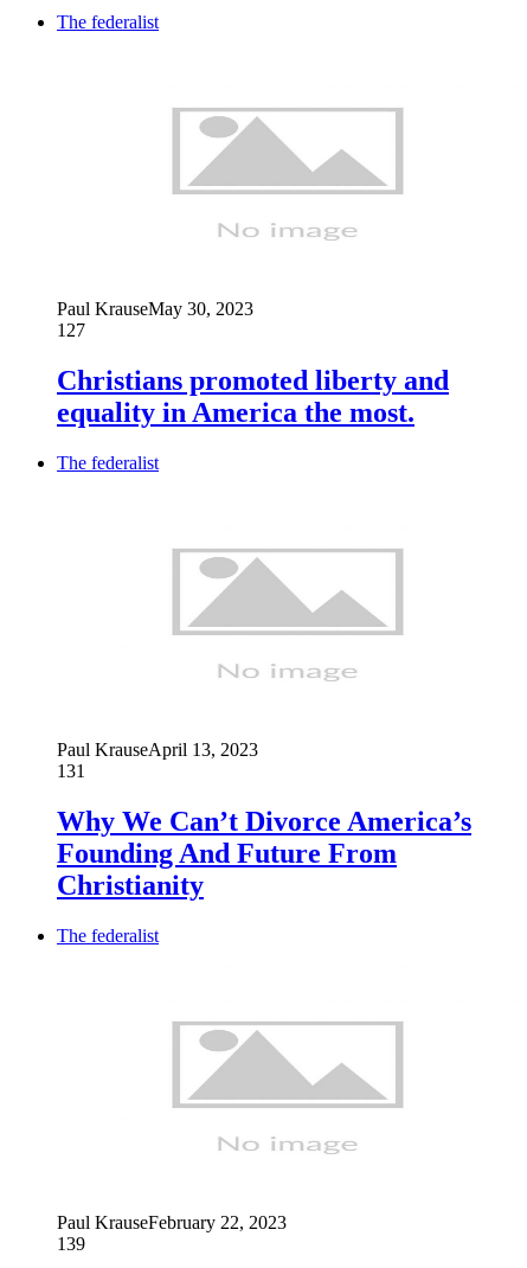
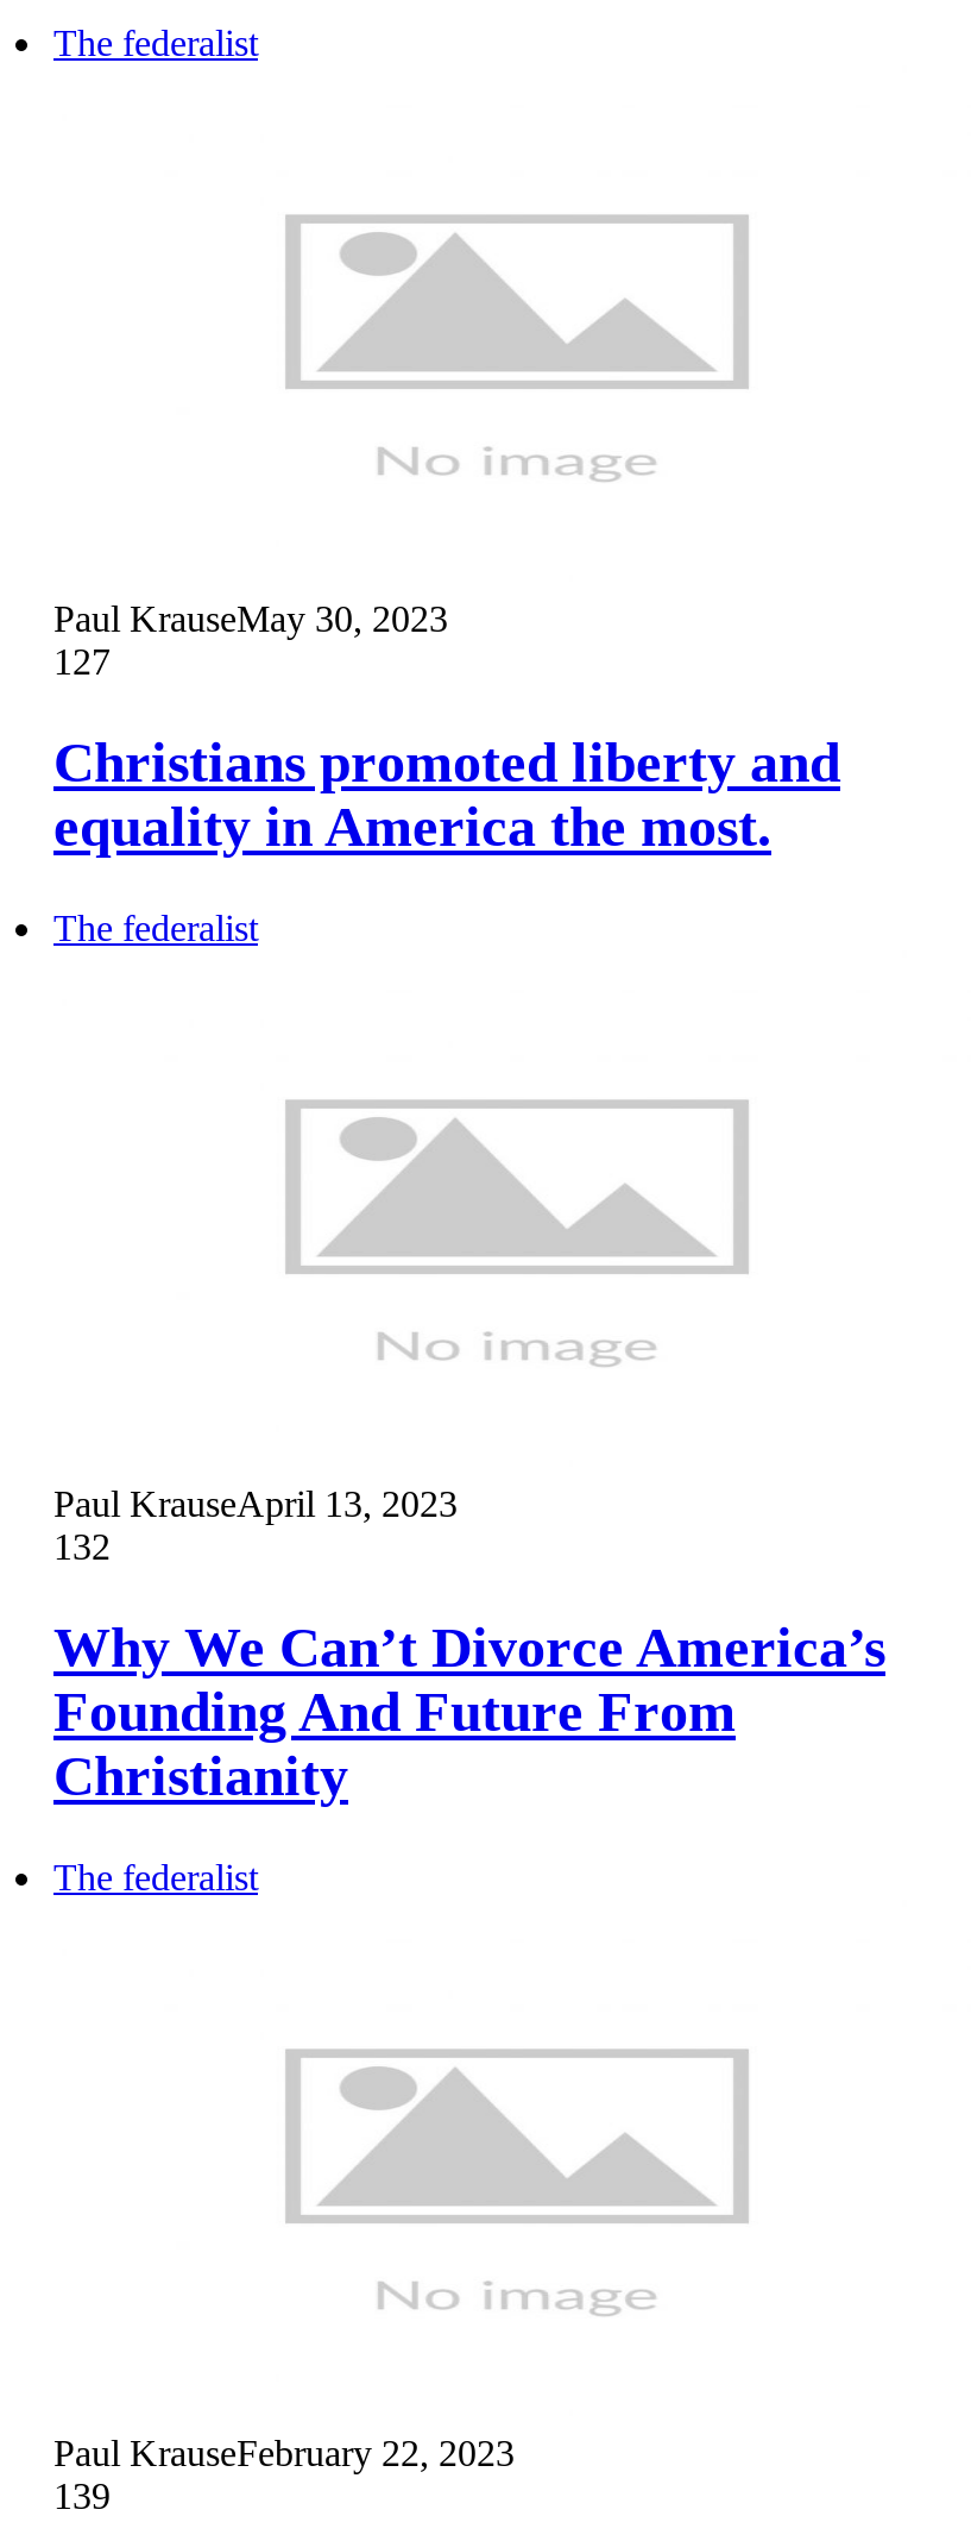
[57,761,85,781] 131 -> [53,1527,111,1567] 132

